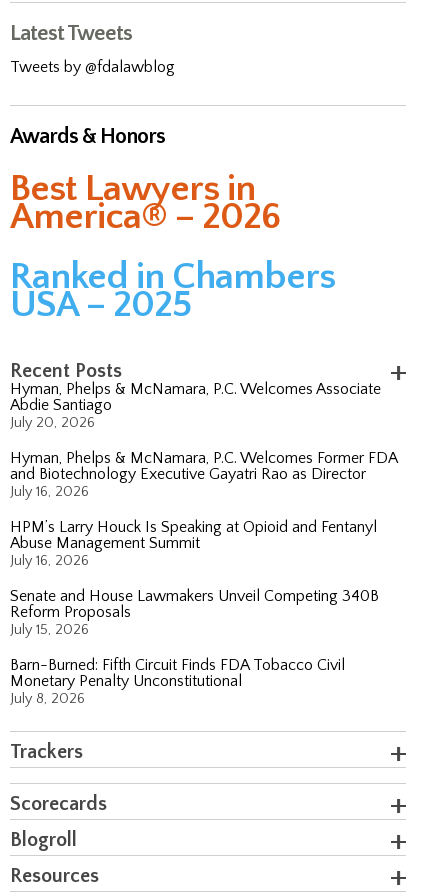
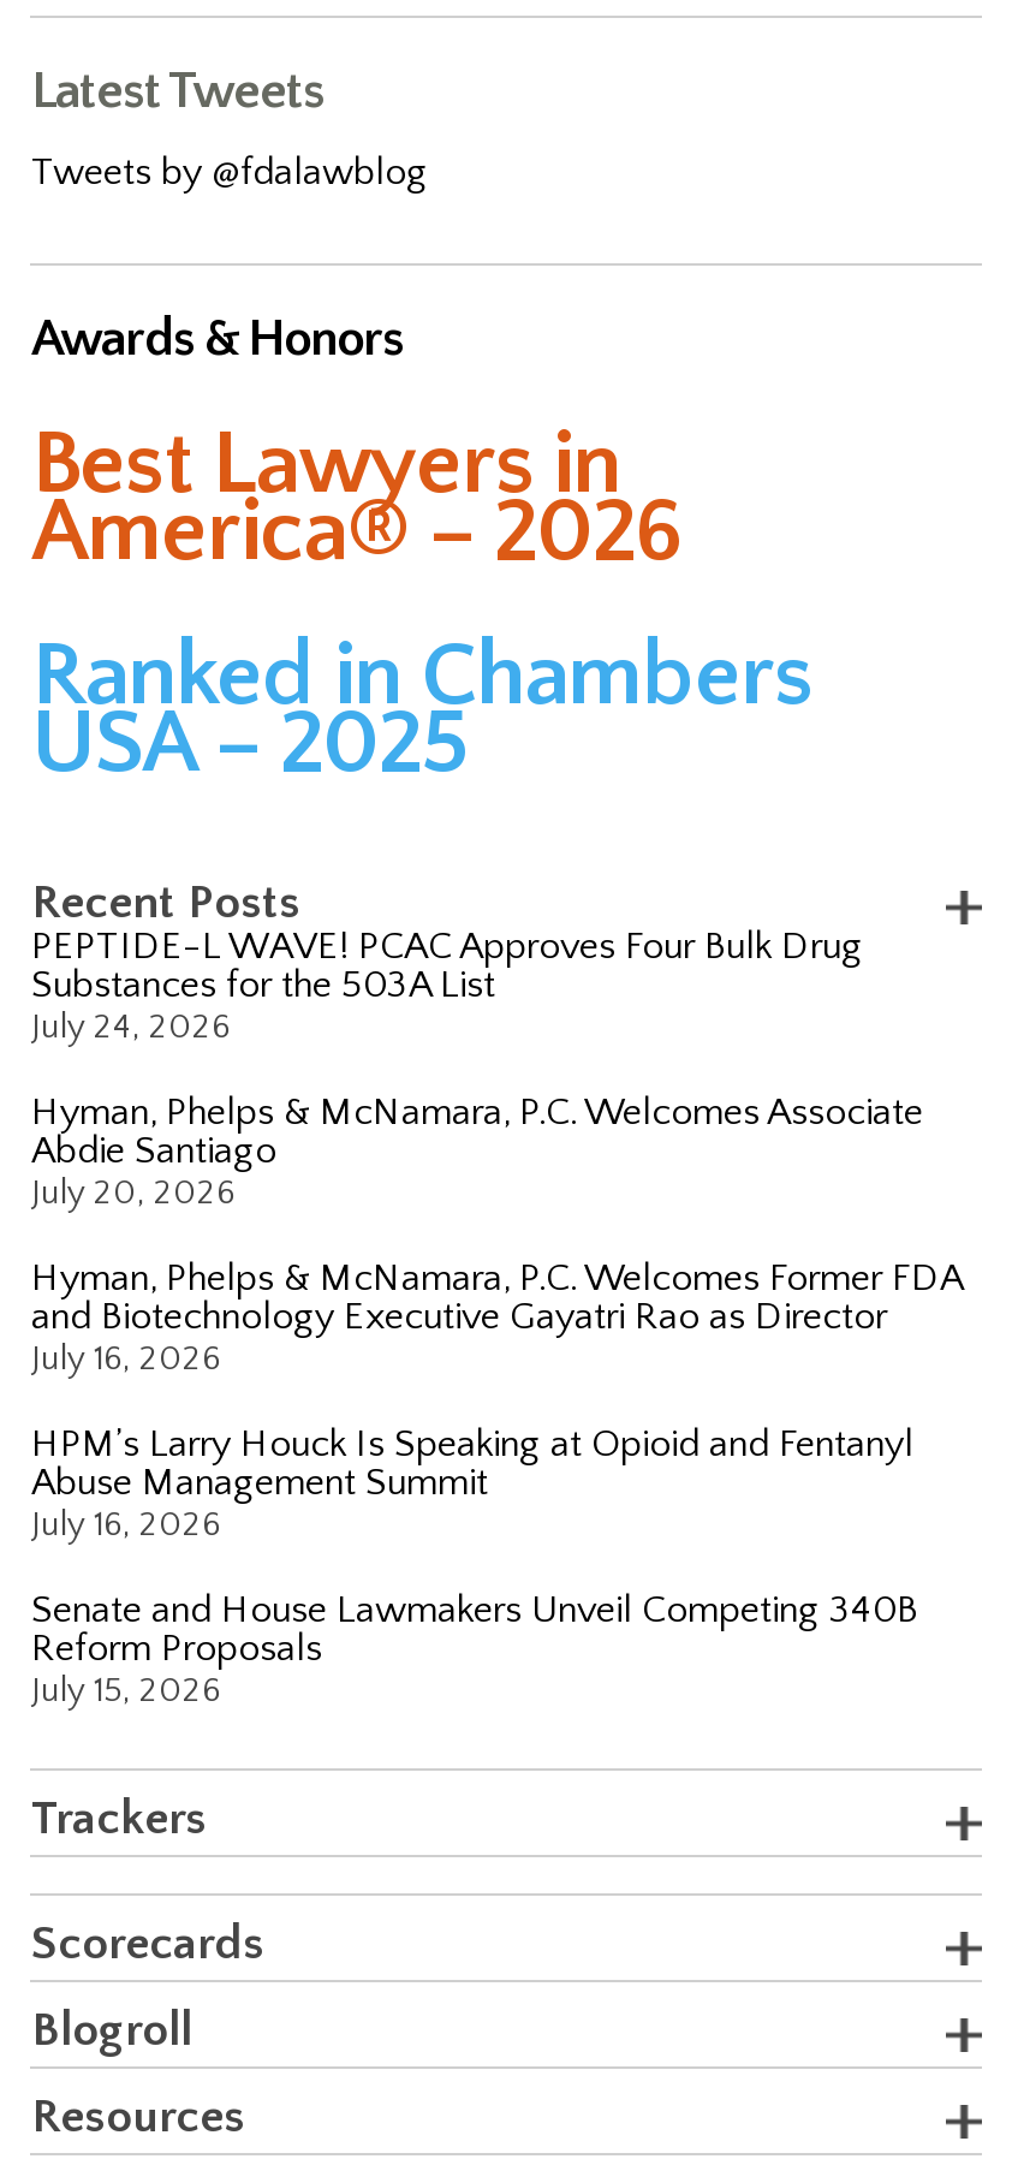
none -> [31,924,863,1047] PEPTIDE-L WAVE! PCAC Approves Four Bulk Drug | Substances for the 503A List | July 24, 2026
moved [10,380,397,638] -> [31,1090,961,1710]: Hyman, Phelps & McNamara, P.C. Welcomes Associate | Abdie Santiago | July 20, 2026 | ... | Reform Proposals | July 15, 2026
[10,656,345,707] Barn-Burned: Fifth Circuit Finds FDA Tobacco Civil | Monetary Penalty Unconstitutional | July 8, 2026 -> none

